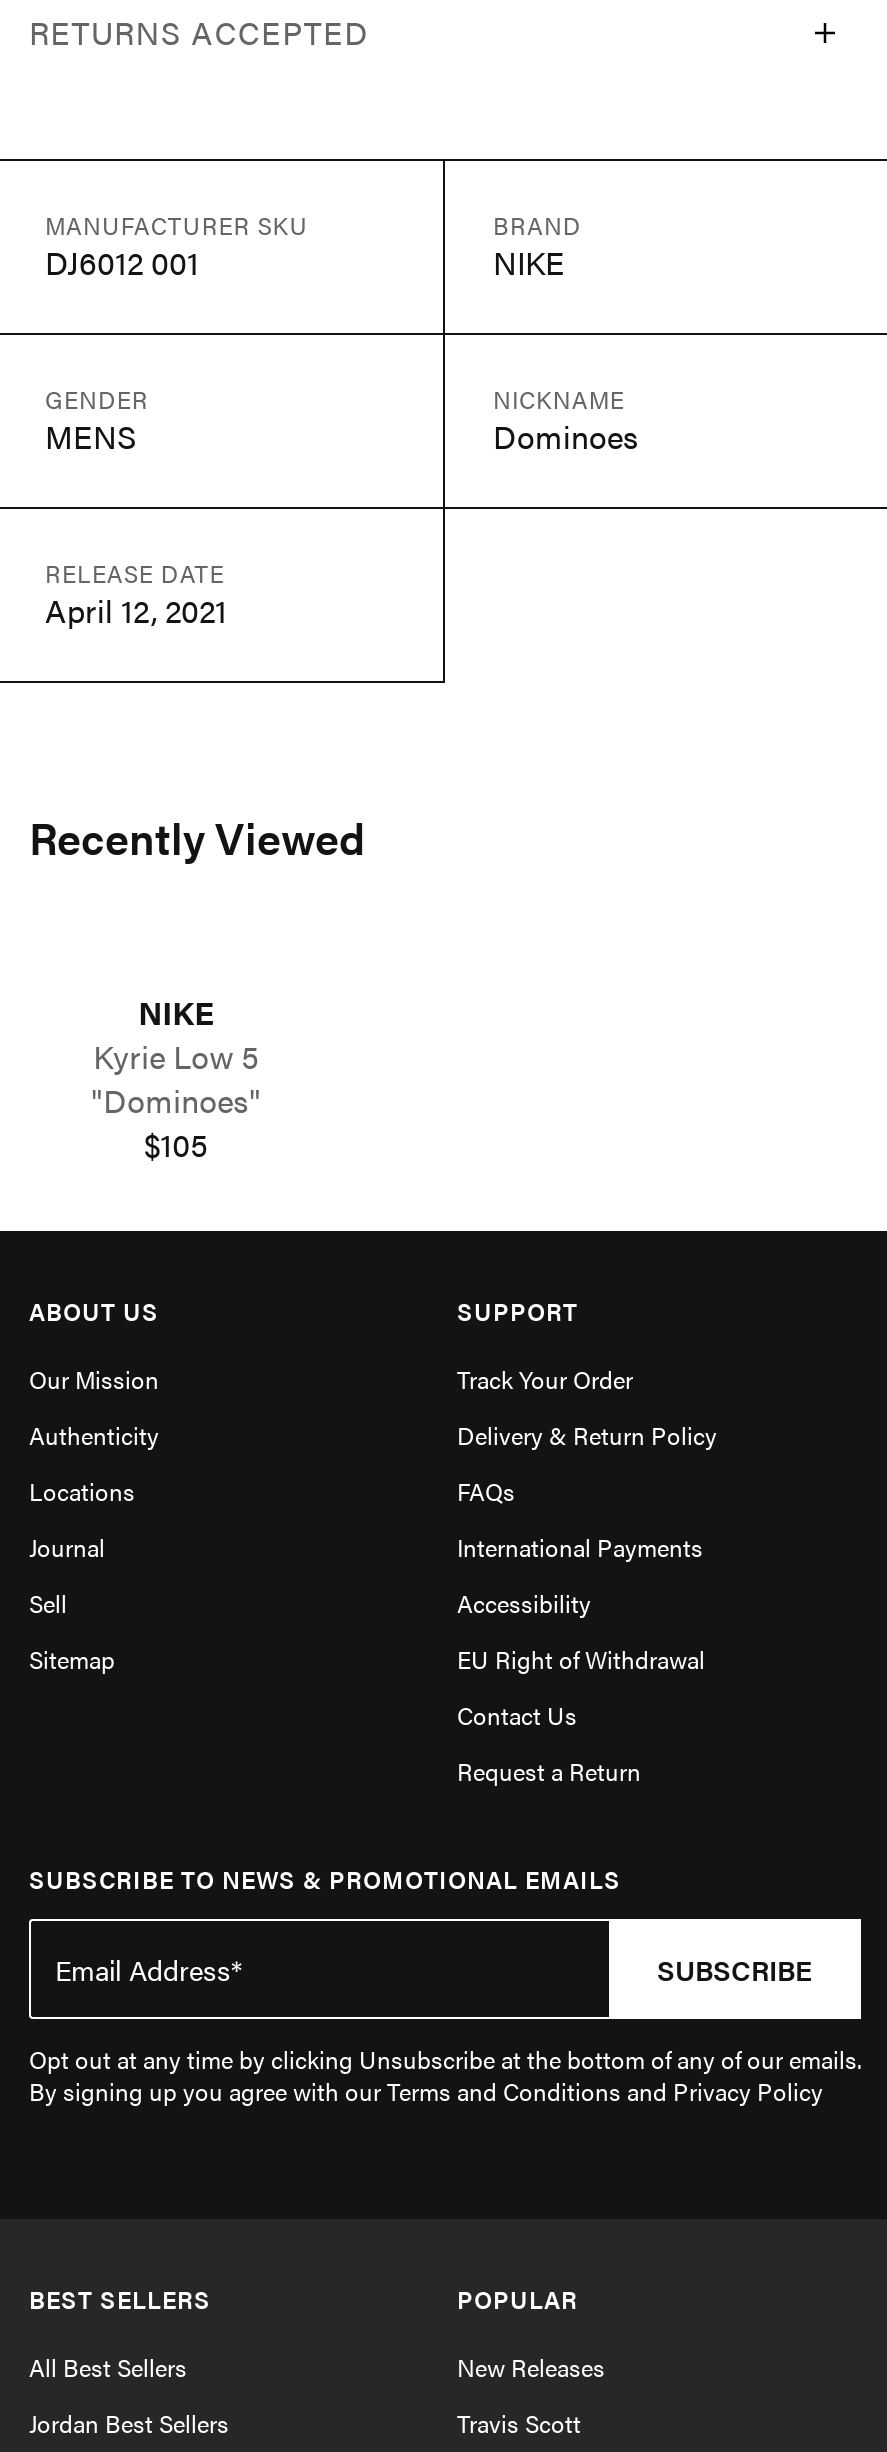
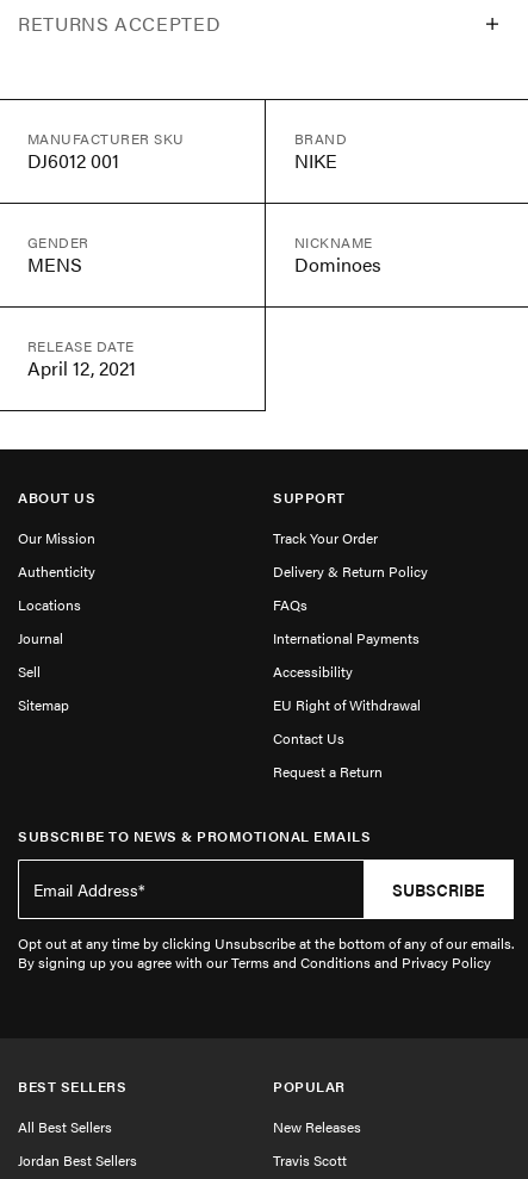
[29,805,365,1167] Recently Viewed | NIKE | Kyrie Low 5 | "Dominoes" | $105 -> none

